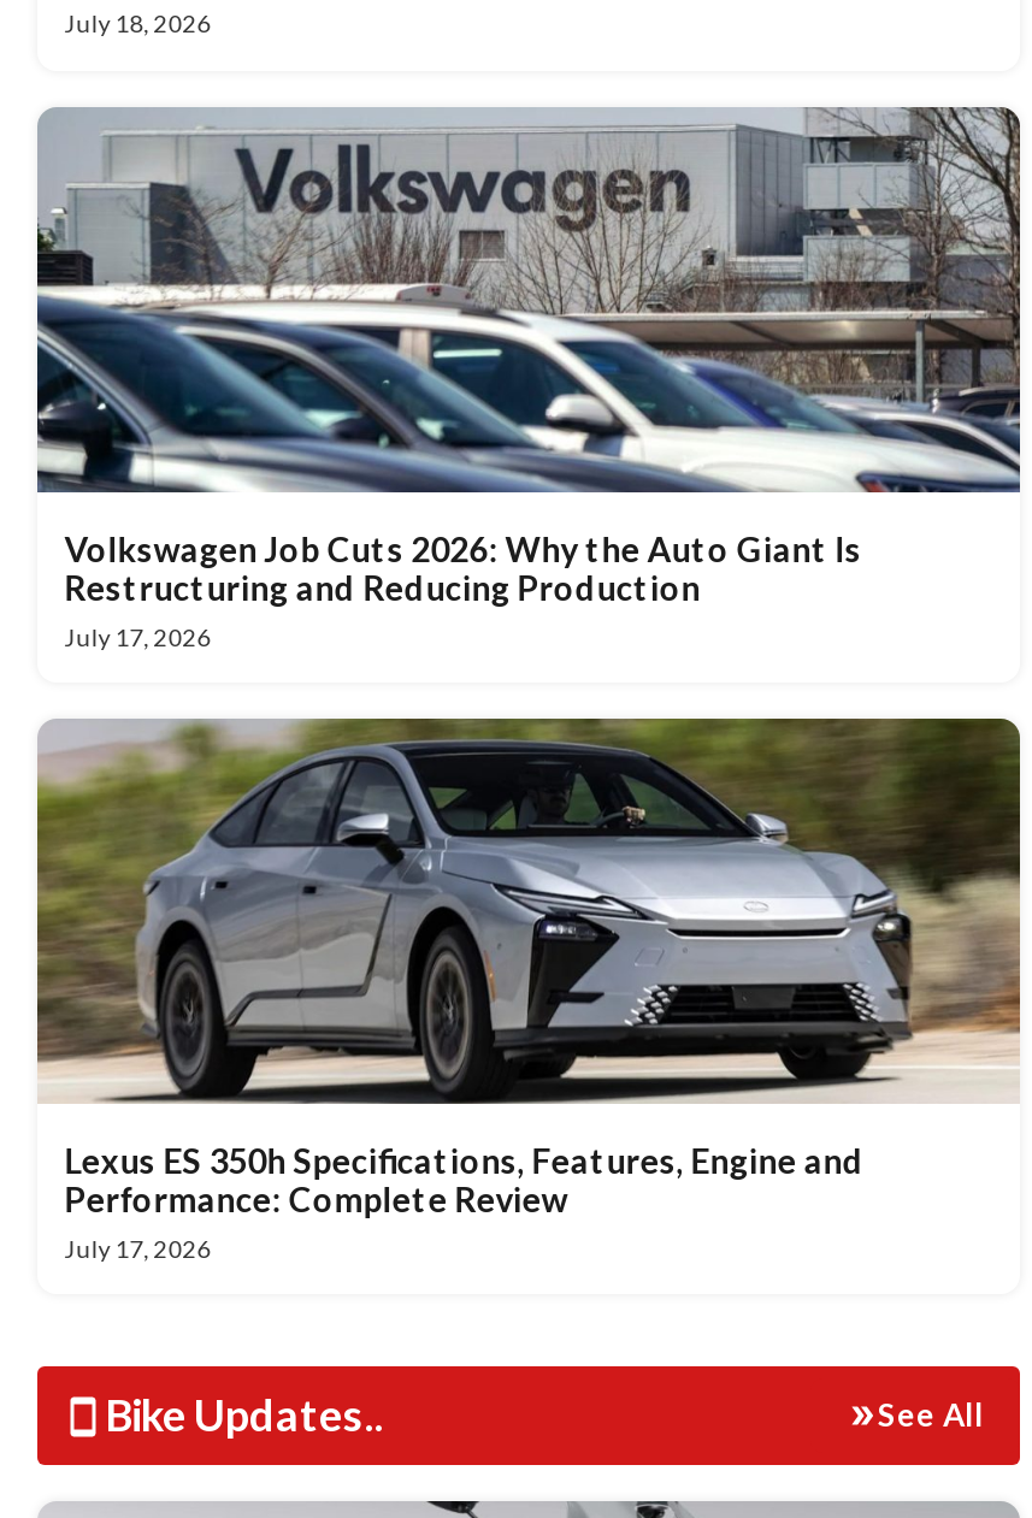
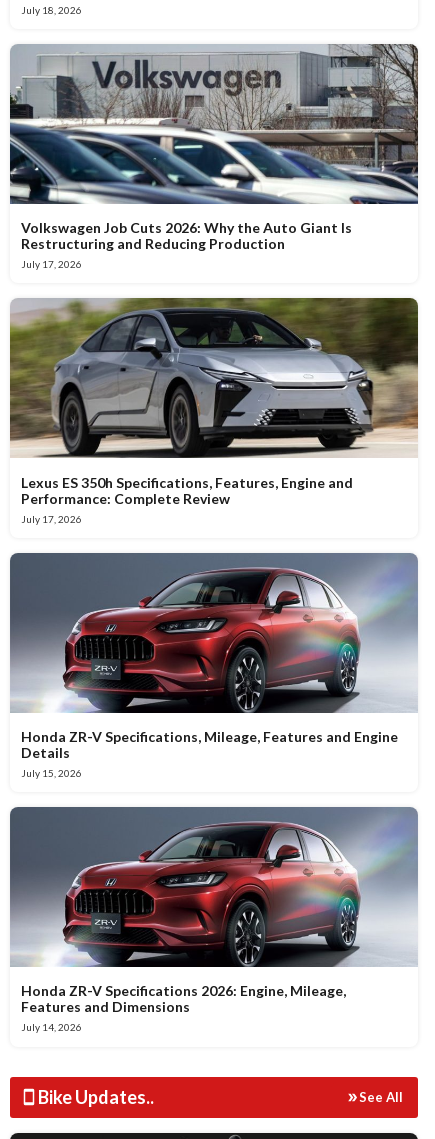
none -> [10,553,418,779] [image] | Honda ZR-V Specifications, Mileage, Features and Engine | Details | July 15, 2026
none -> [10,807,417,1033] [image] | Honda ZR-V Specifications 2026: Engine, Mileage, | Features and Dimensions | July 14, 2026

